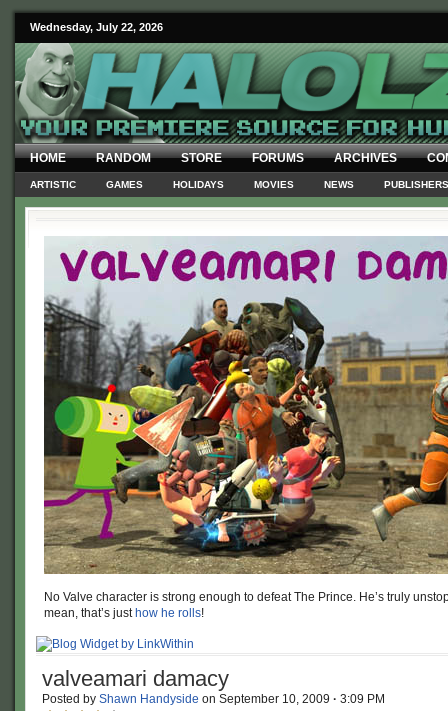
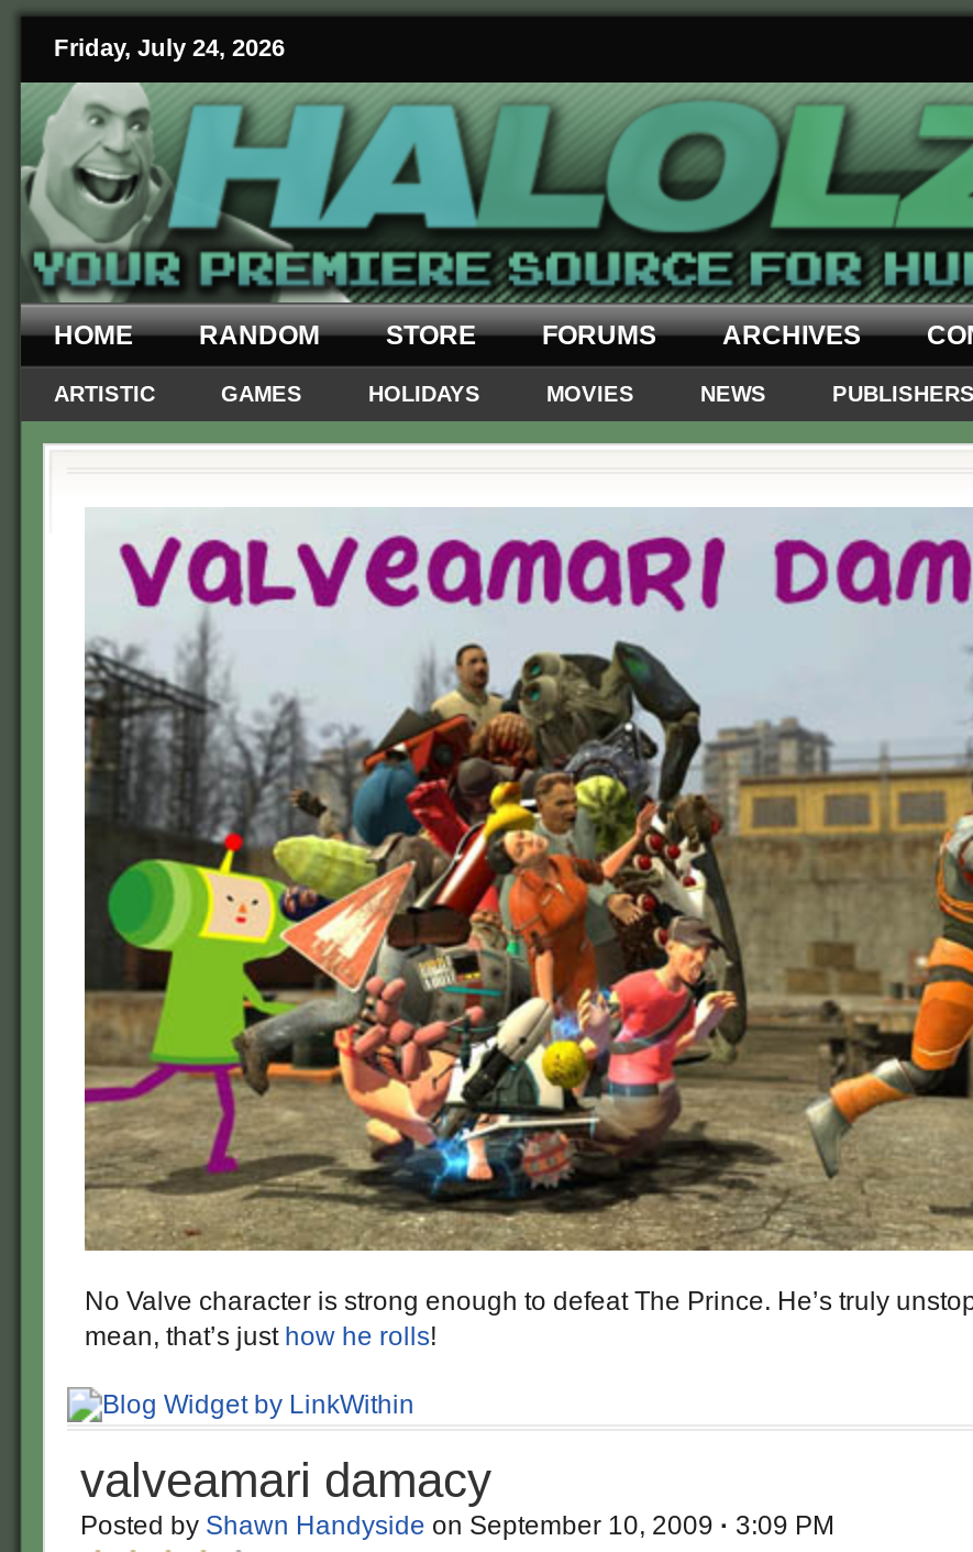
[30,21,163,33] Wednesday, July 22, 2026 -> [54,34,285,60] Friday, July 24, 2026

